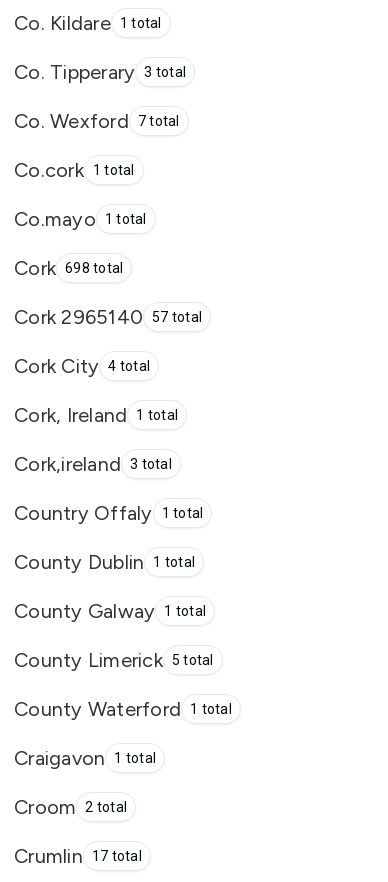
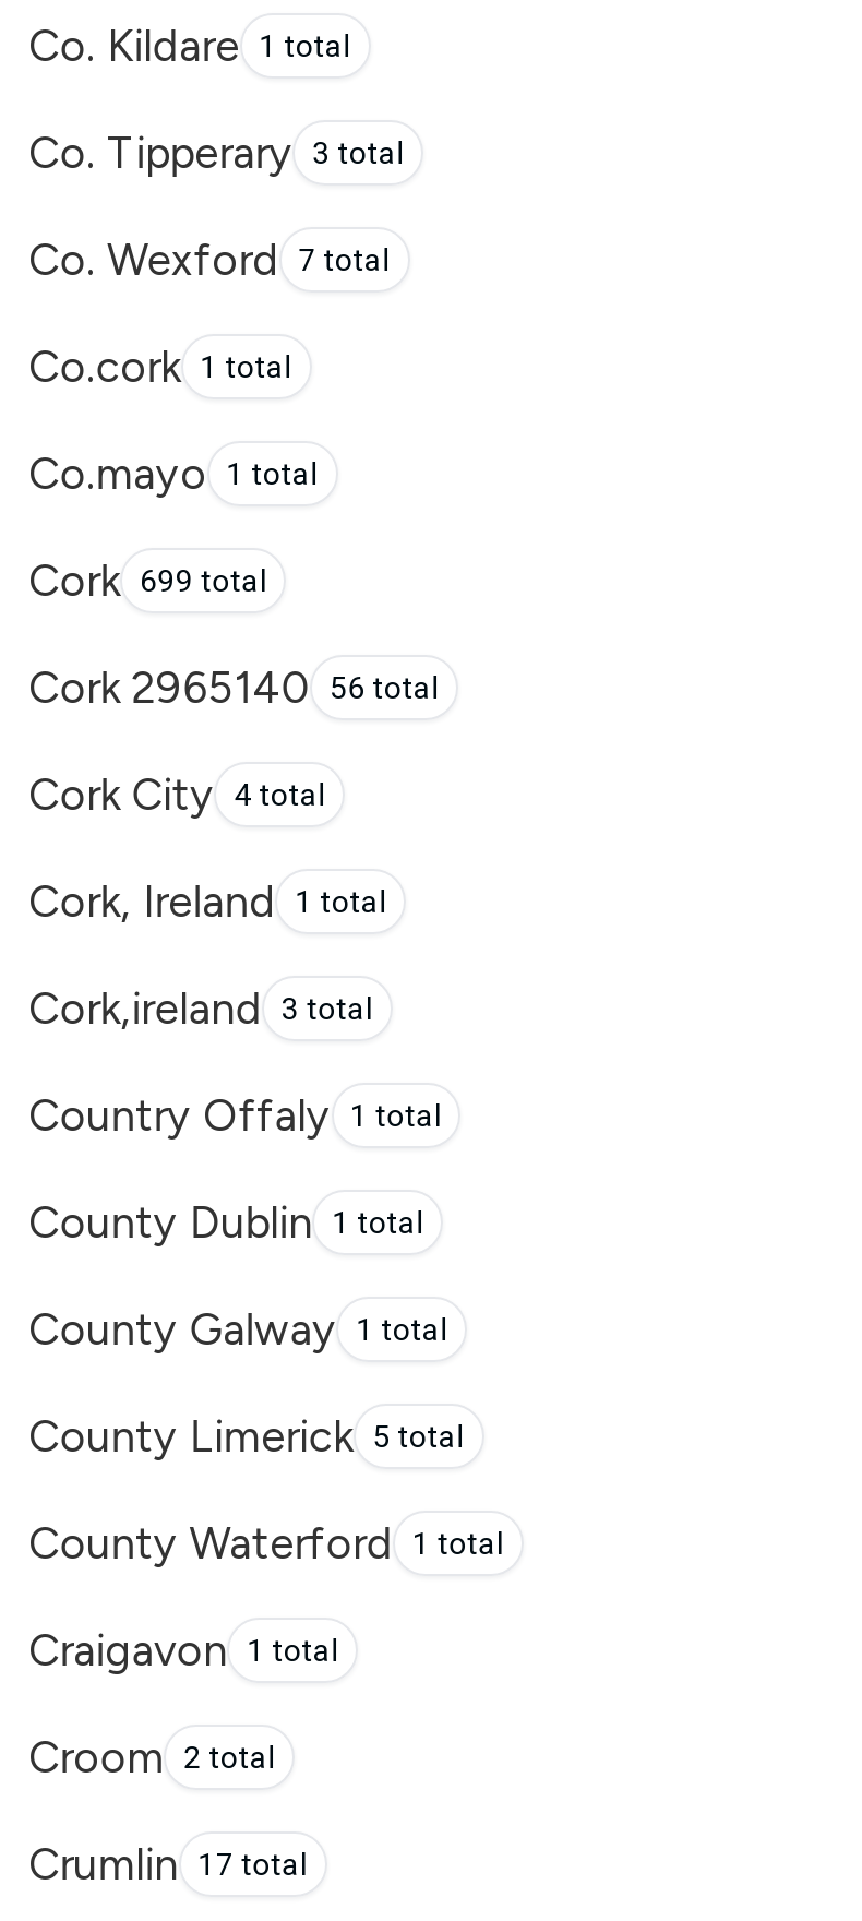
[14,255,123,279] Cork 698 total -> [28,553,267,606] Cork 699 total
[14,304,202,328] Cork 2965140 57 total -> [28,660,439,713] Cork 2965140 56 total

